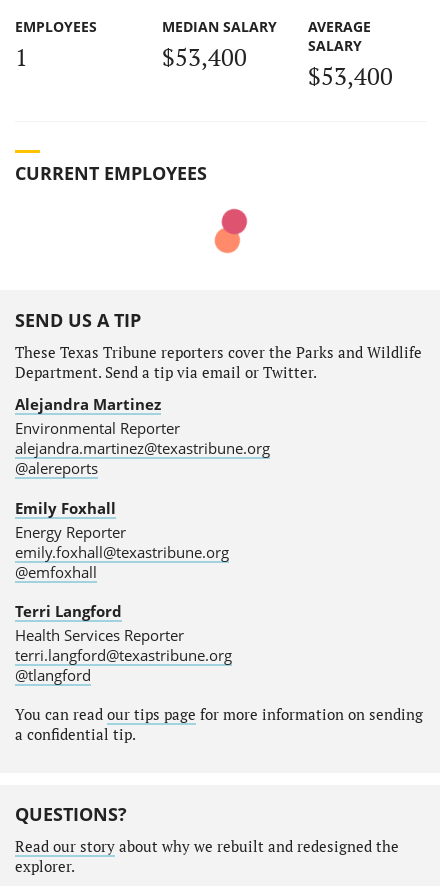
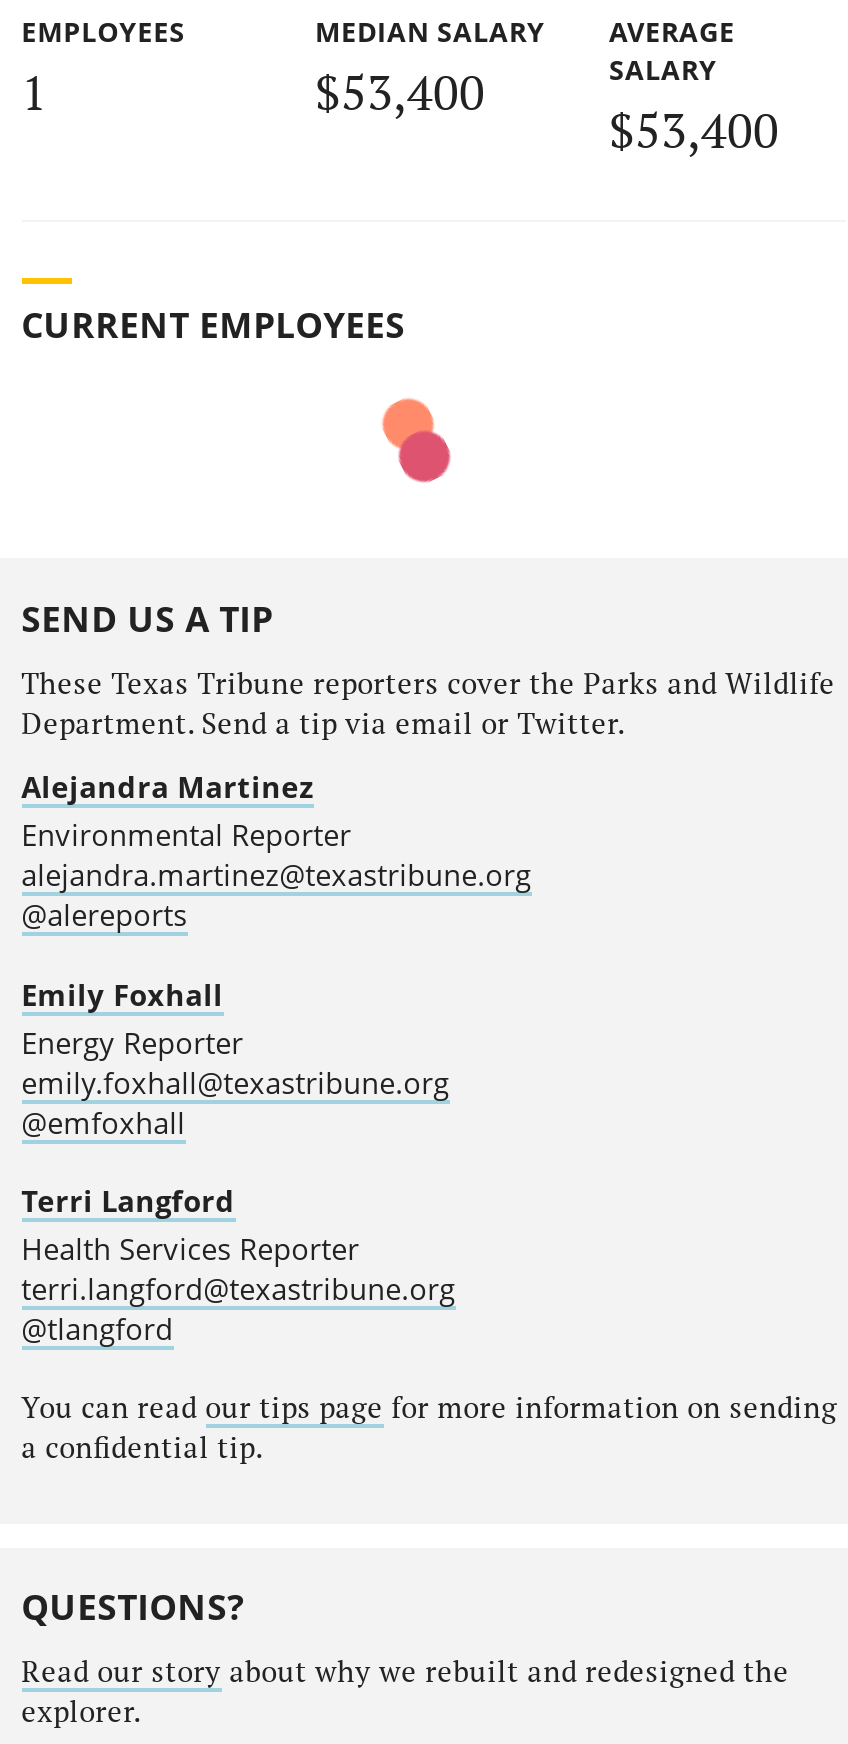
[195,208,248,254] [image] -> [380,396,486,484] [image]

